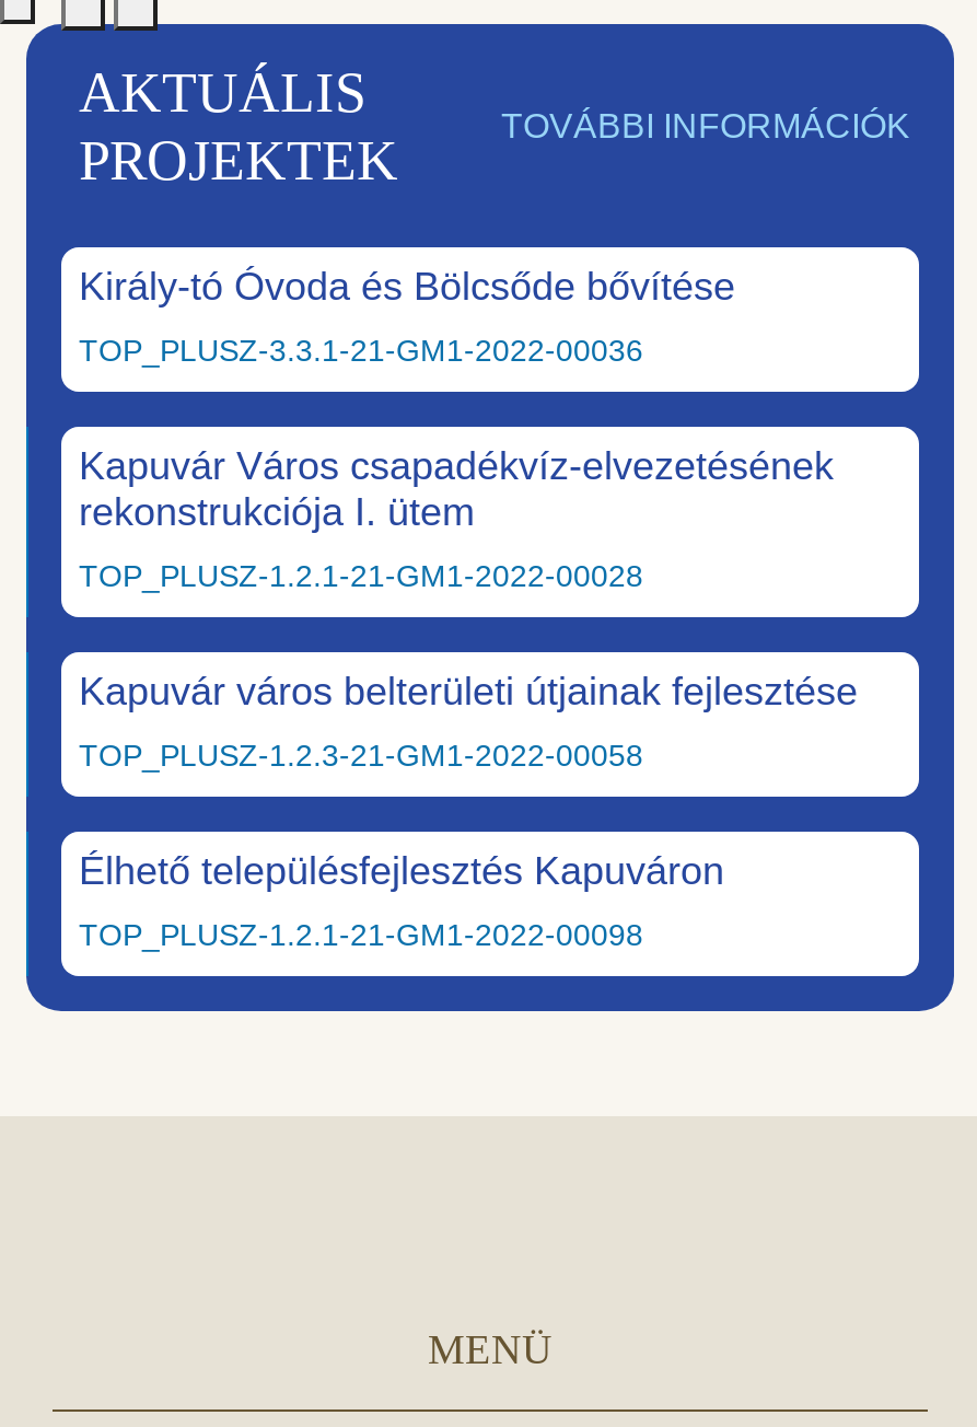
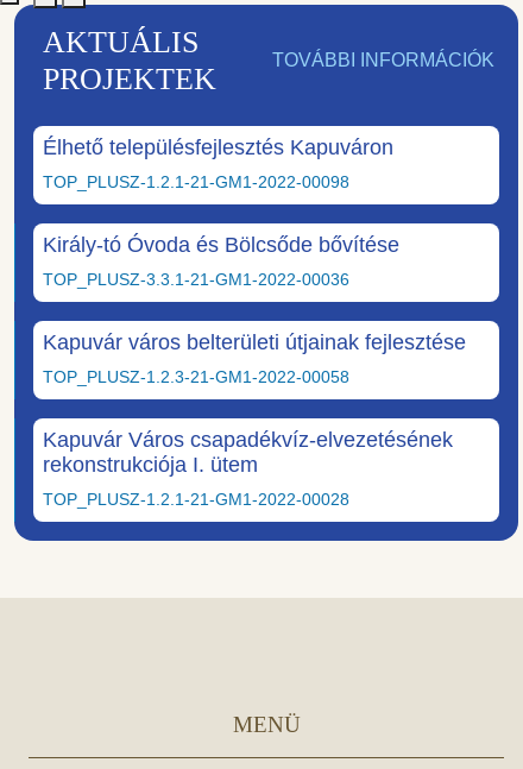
moved [79,265,735,367] -> [43,233,399,289]: Király-tó Óvoda és Bölcsőde bővítése | TOP_PLUSZ-3.3.1-21-GM1-2022-00036
moved [79,444,834,593] -> [43,428,453,509]: Kapuvár Város csapadékvíz-elvezetésének | rekonstrukciója I. ütem | TOP_PLUSZ-1.2.1-21-GM1-2022-00028
moved [79,670,858,772] -> [43,330,466,386]: Kapuvár város belterületi útjainak fejlesztése | TOP_PLUSZ-1.2.3-21-GM1-2022-00058
moved [79,849,724,952] -> [43,135,393,191]: Élhető településfejlesztés Kapuváron | TOP_PLUSZ-1.2.1-21-GM1-2022-00098

